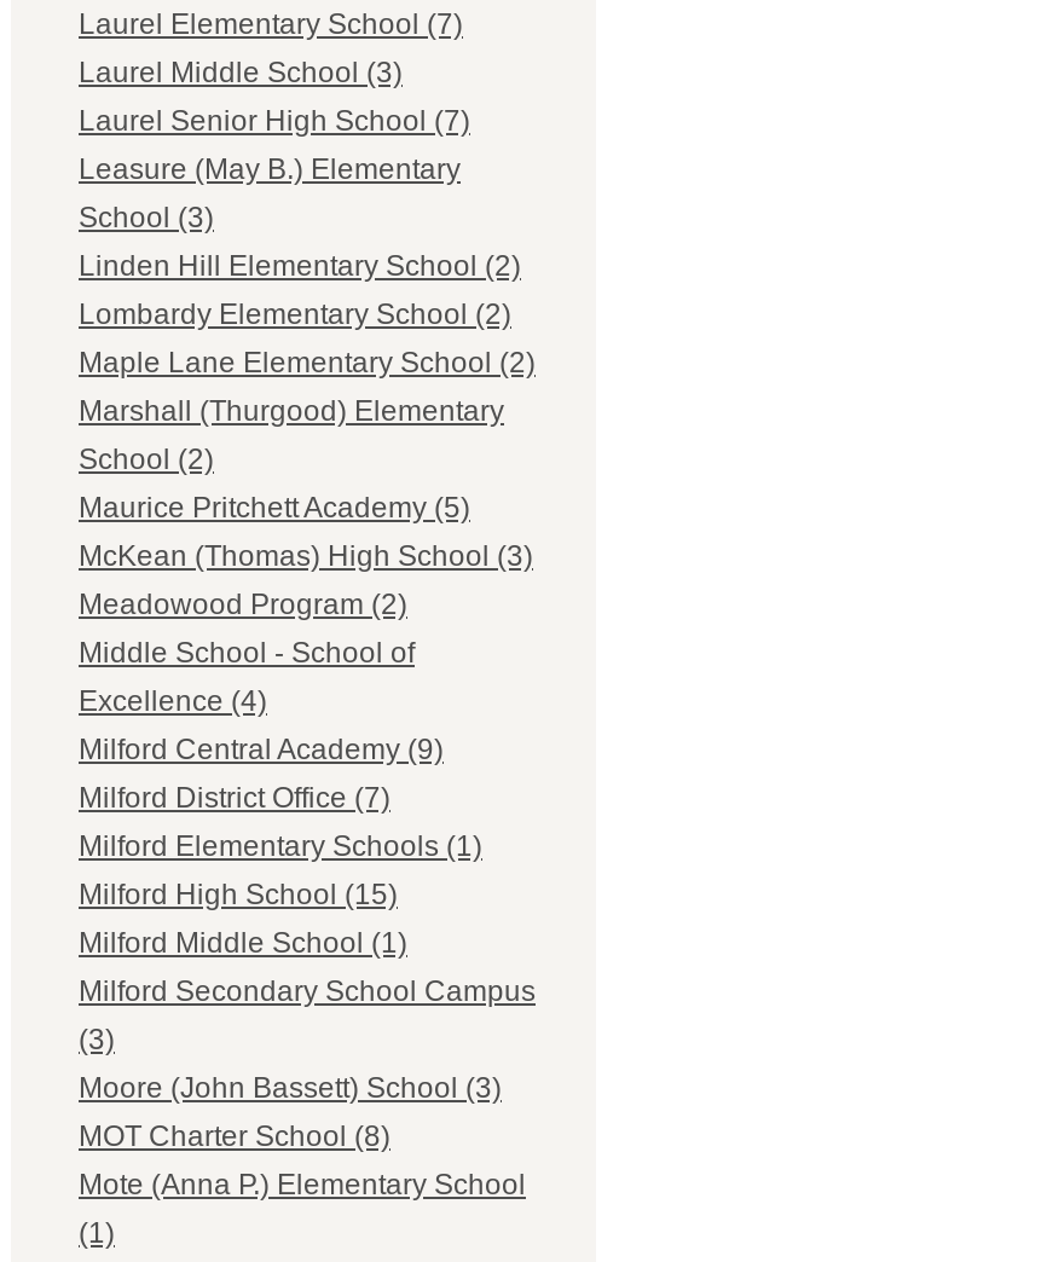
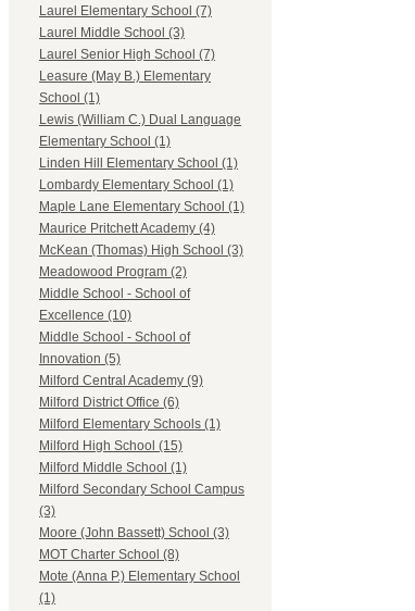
[79,201,536,525] School (3) | Linden Hill Elementary School (2) | Lombardy Elementary School (2) | Maple Lane Elementary School (2) | Marshall (Thurgood) Elementary | School (2) | Maurice Pritchett Academy (5) -> [39,91,244,236] School (1) | Lewis (William C.) Dual Language | Elementary School (1) | Linden Hill Elementary School (1) | Lombardy Elementary School (1) | Maple Lane Elementary School (1) | Maurice Pritchett Academy (4)
[79,685,267,719] Excellence (4) -> [39,308,190,367] Excellence (10) | Middle School - School of | Innovation (5)
[79,782,390,815] Milford District Office (7) -> [39,395,179,410] Milford District Office (6)

